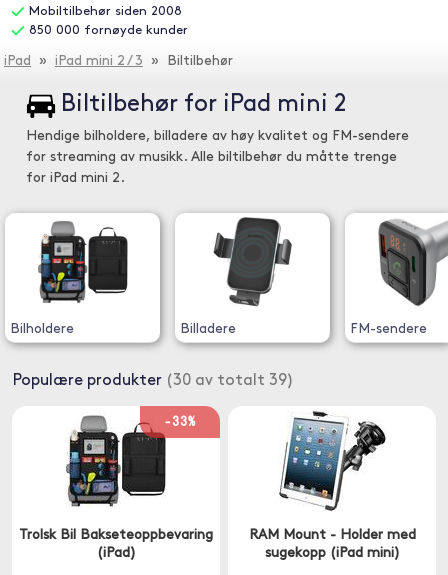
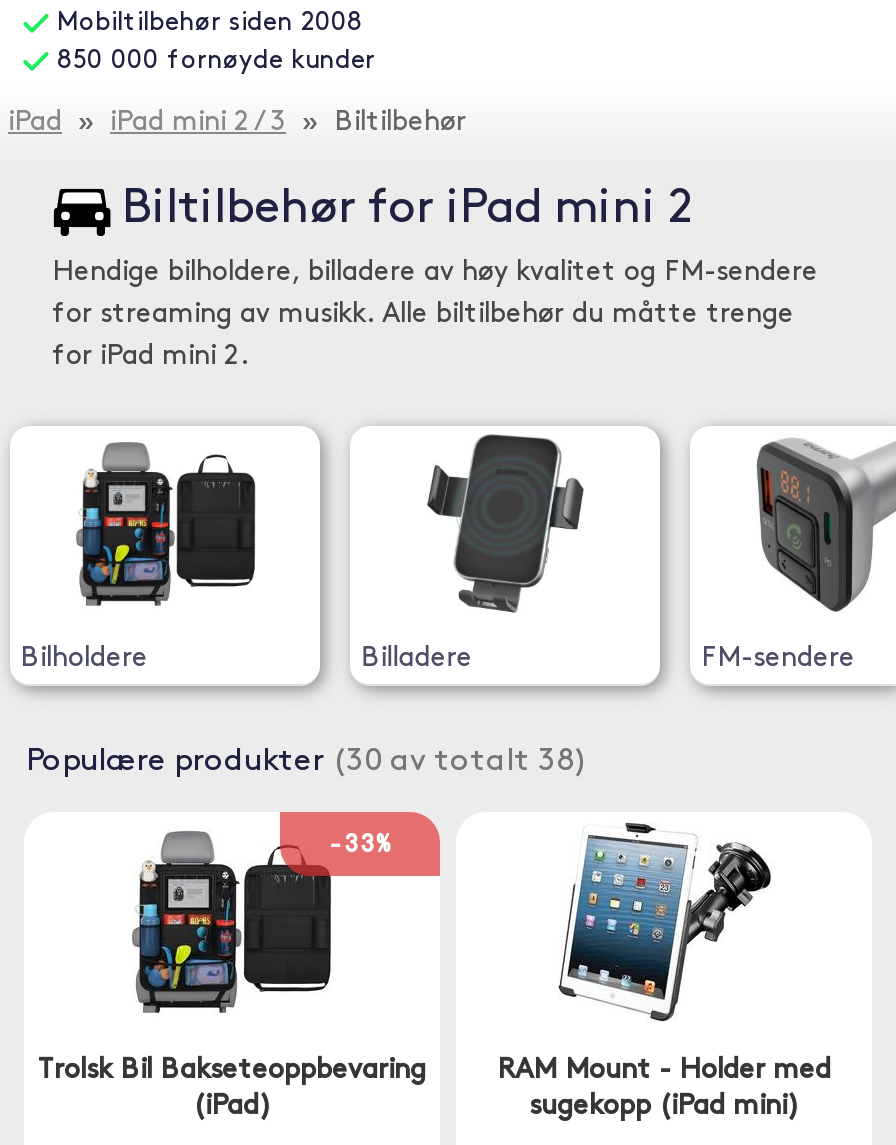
[13,373,294,389] Populære produkter (30 av totalt 39) -> [26,746,588,778] Populære produkter (30 av totalt 38)

